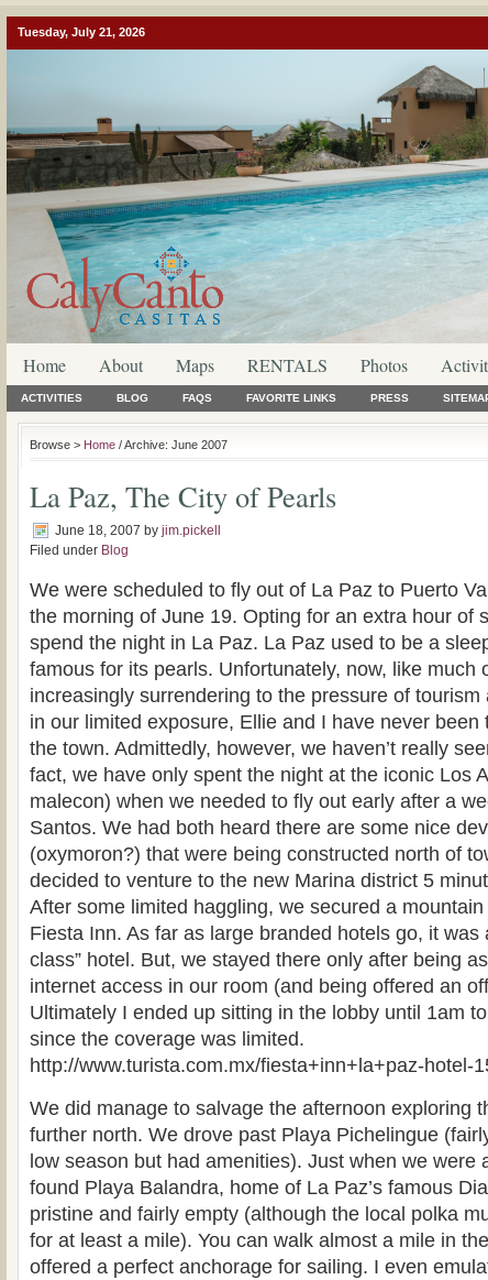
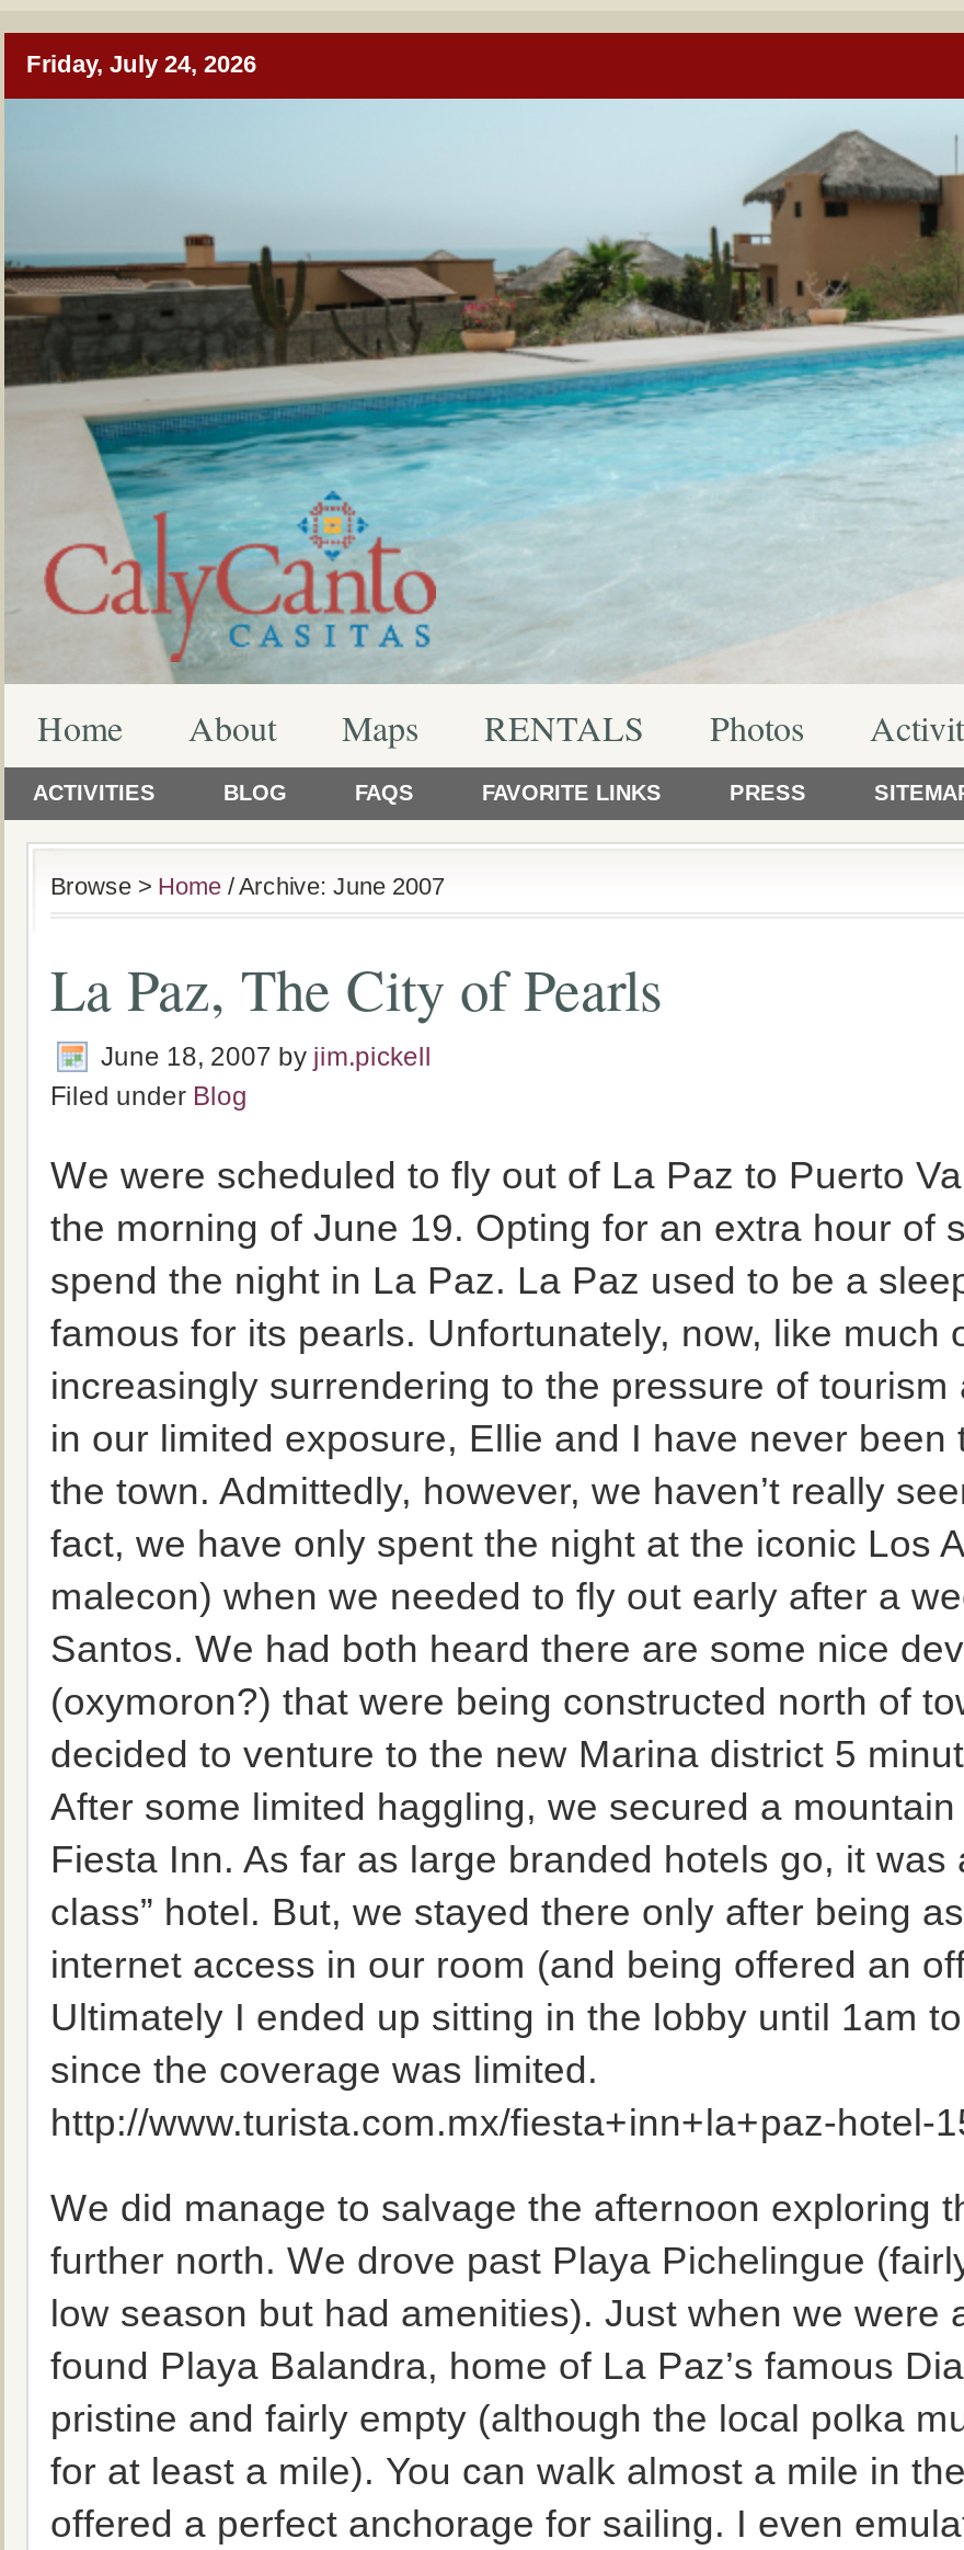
[18,25,145,39] Tuesday, July 21, 2026 -> [26,50,256,77] Friday, July 24, 2026

